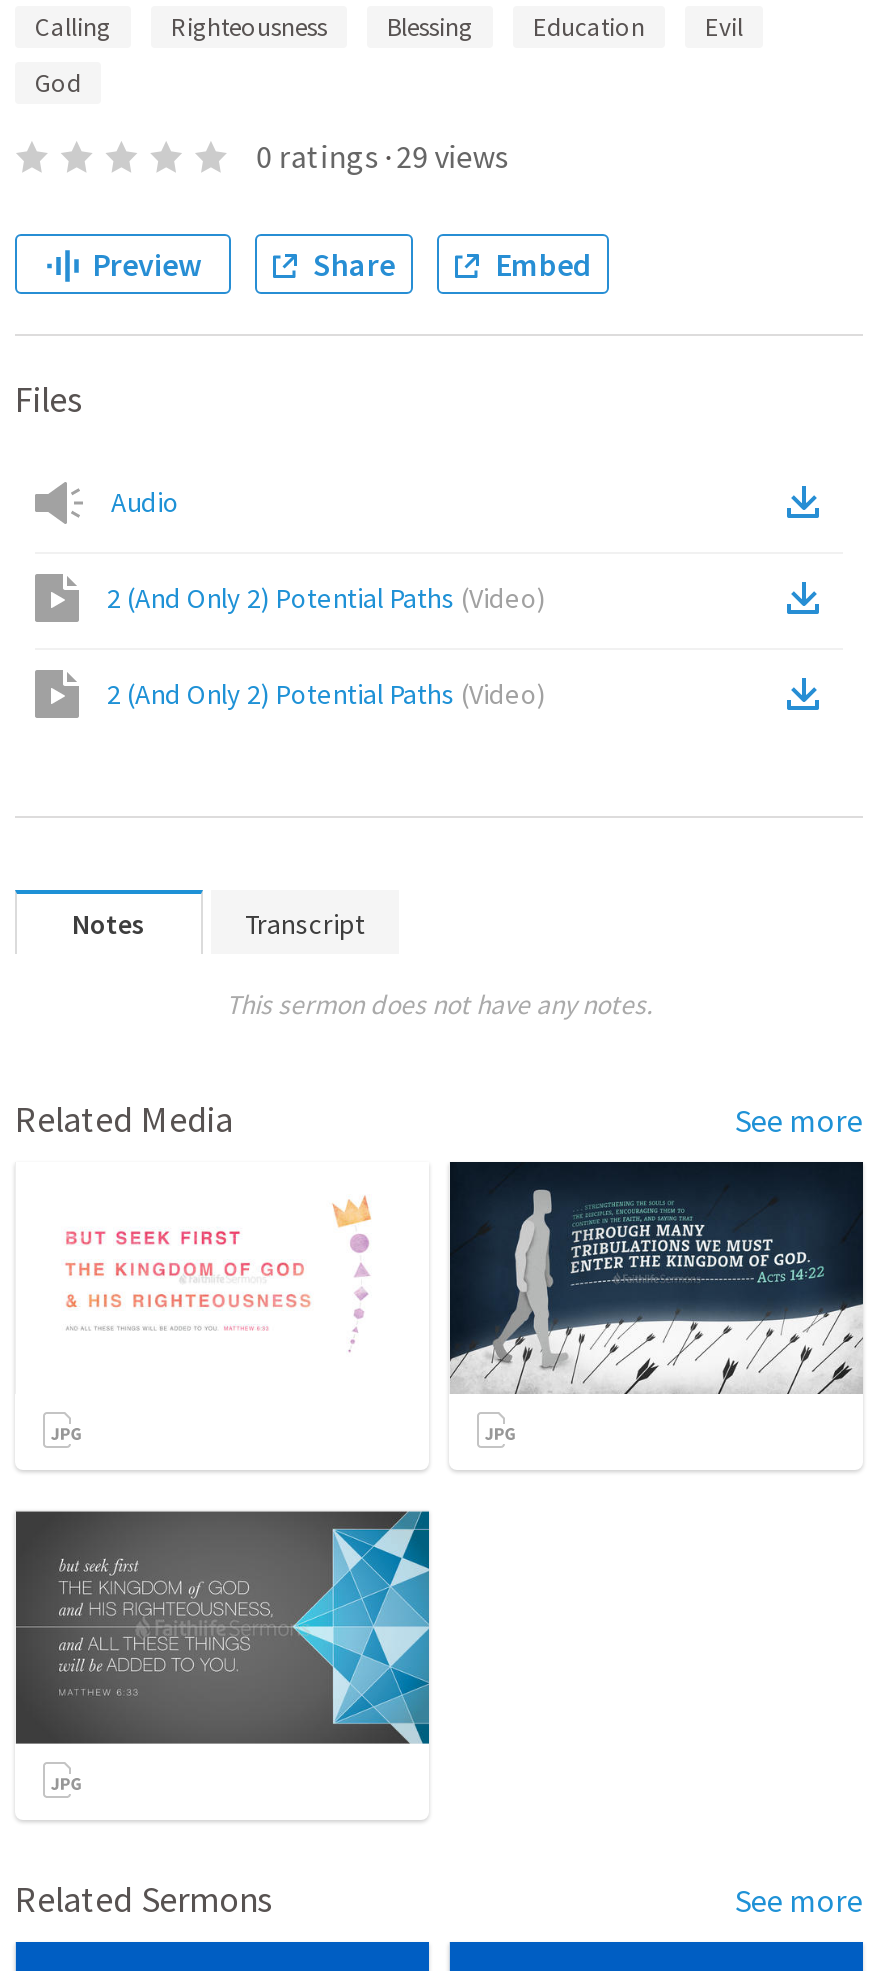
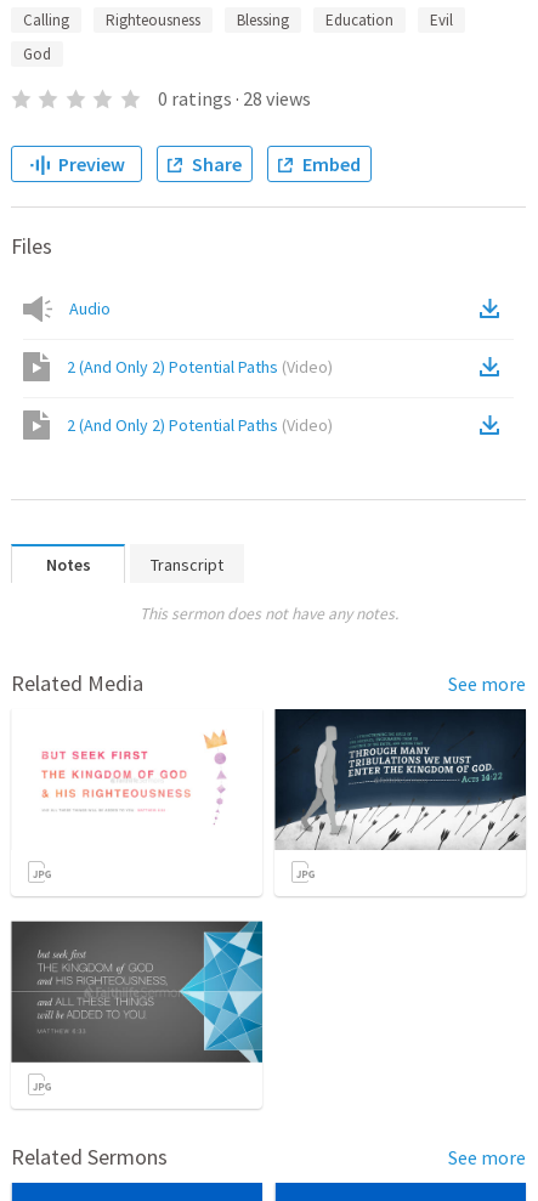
[256,136,508,176] 0 ratings · 29 views -> [158,86,311,111] 0 ratings · 28 views

